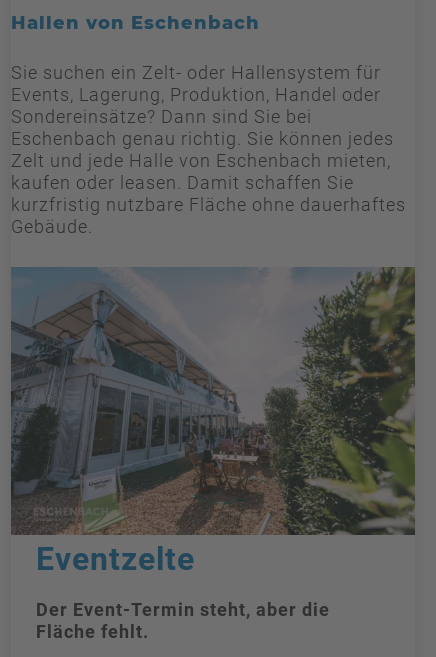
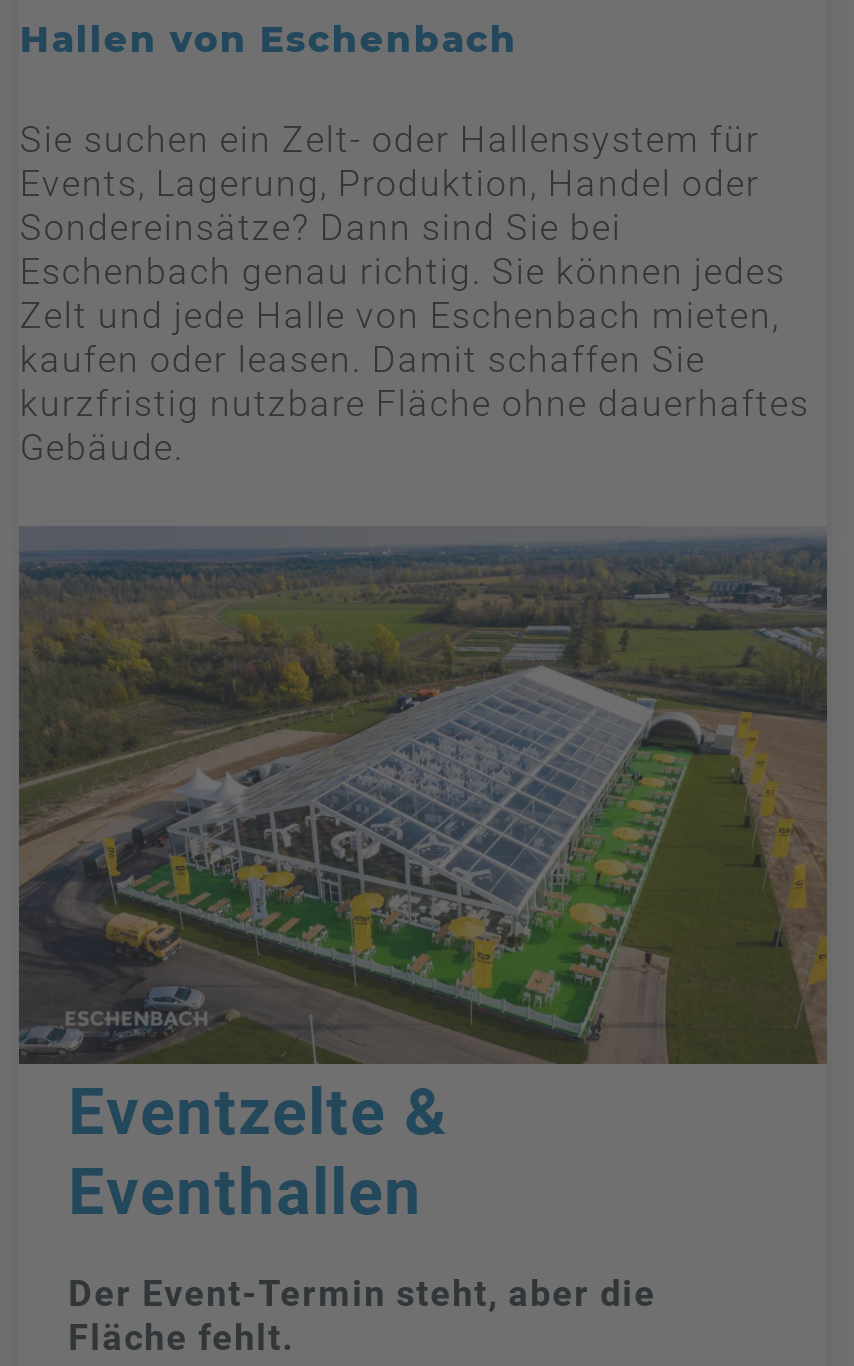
[11,266,416,578] [image] | Eventzelte -> [17,527,829,1229] [image] | Eventzelte & | Eventhallen

